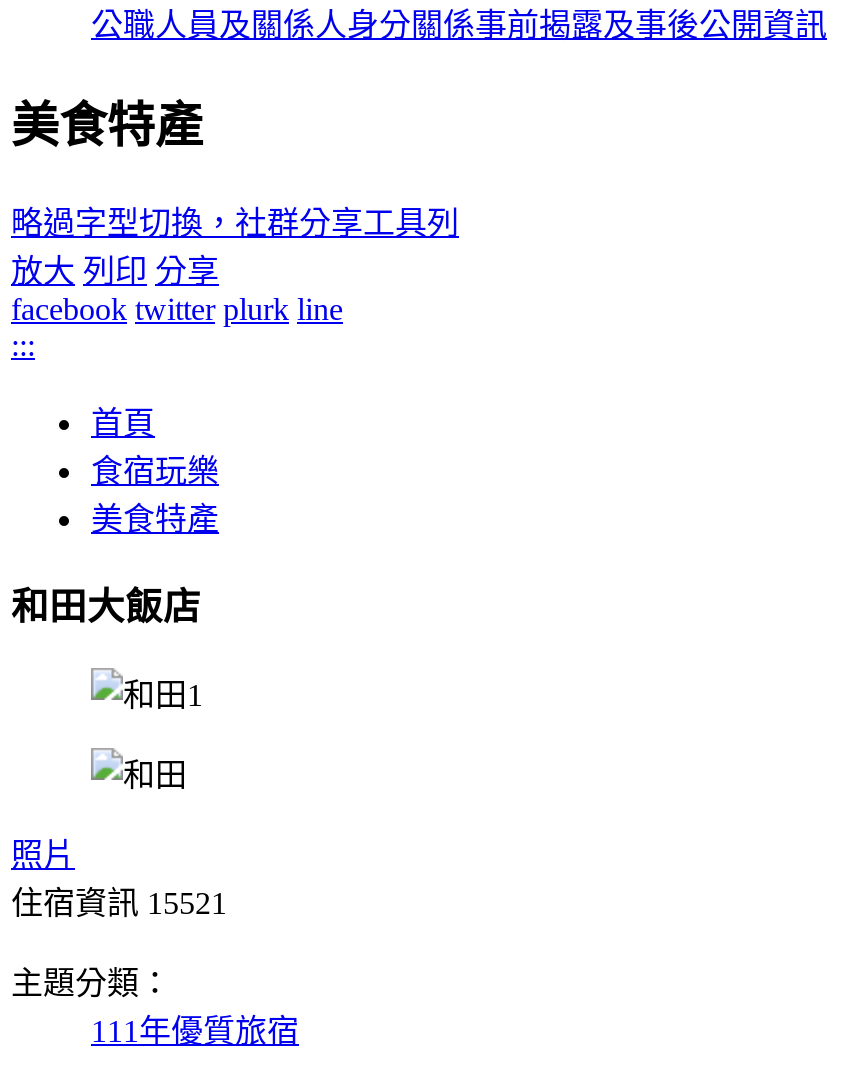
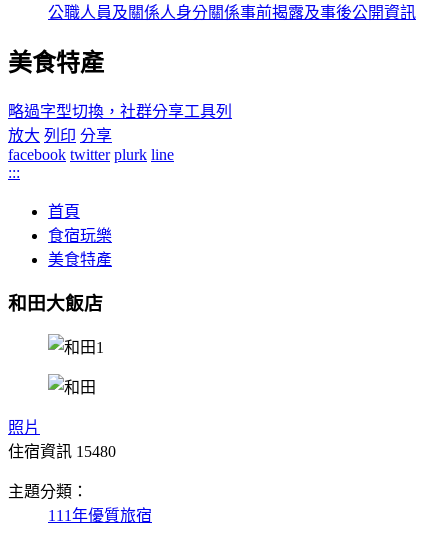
[11,886,227,920] 住宿資訊15521 -> [8,443,116,460] 住宿資訊15480

